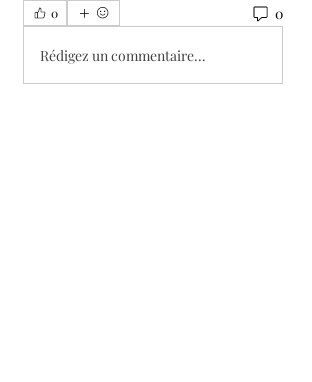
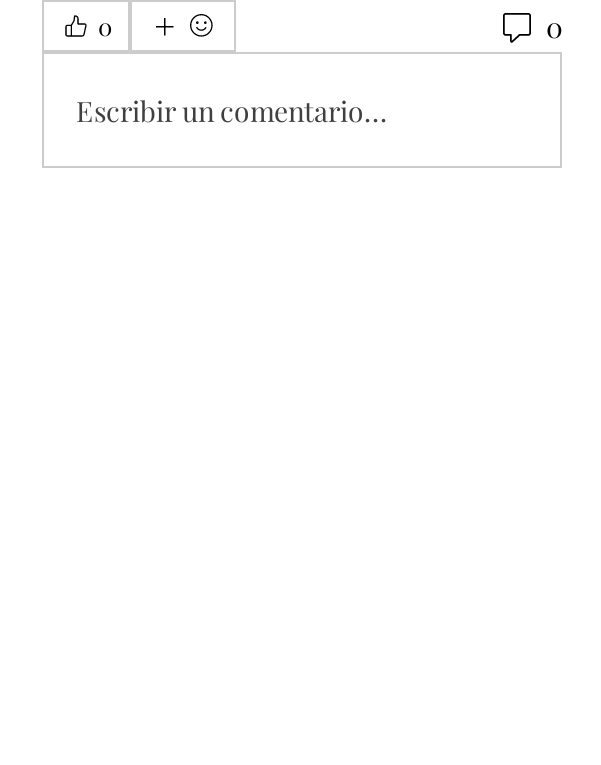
[40,45,206,64] Rédigez un commentaire... -> [76,91,388,129] Escribir un comentario...

